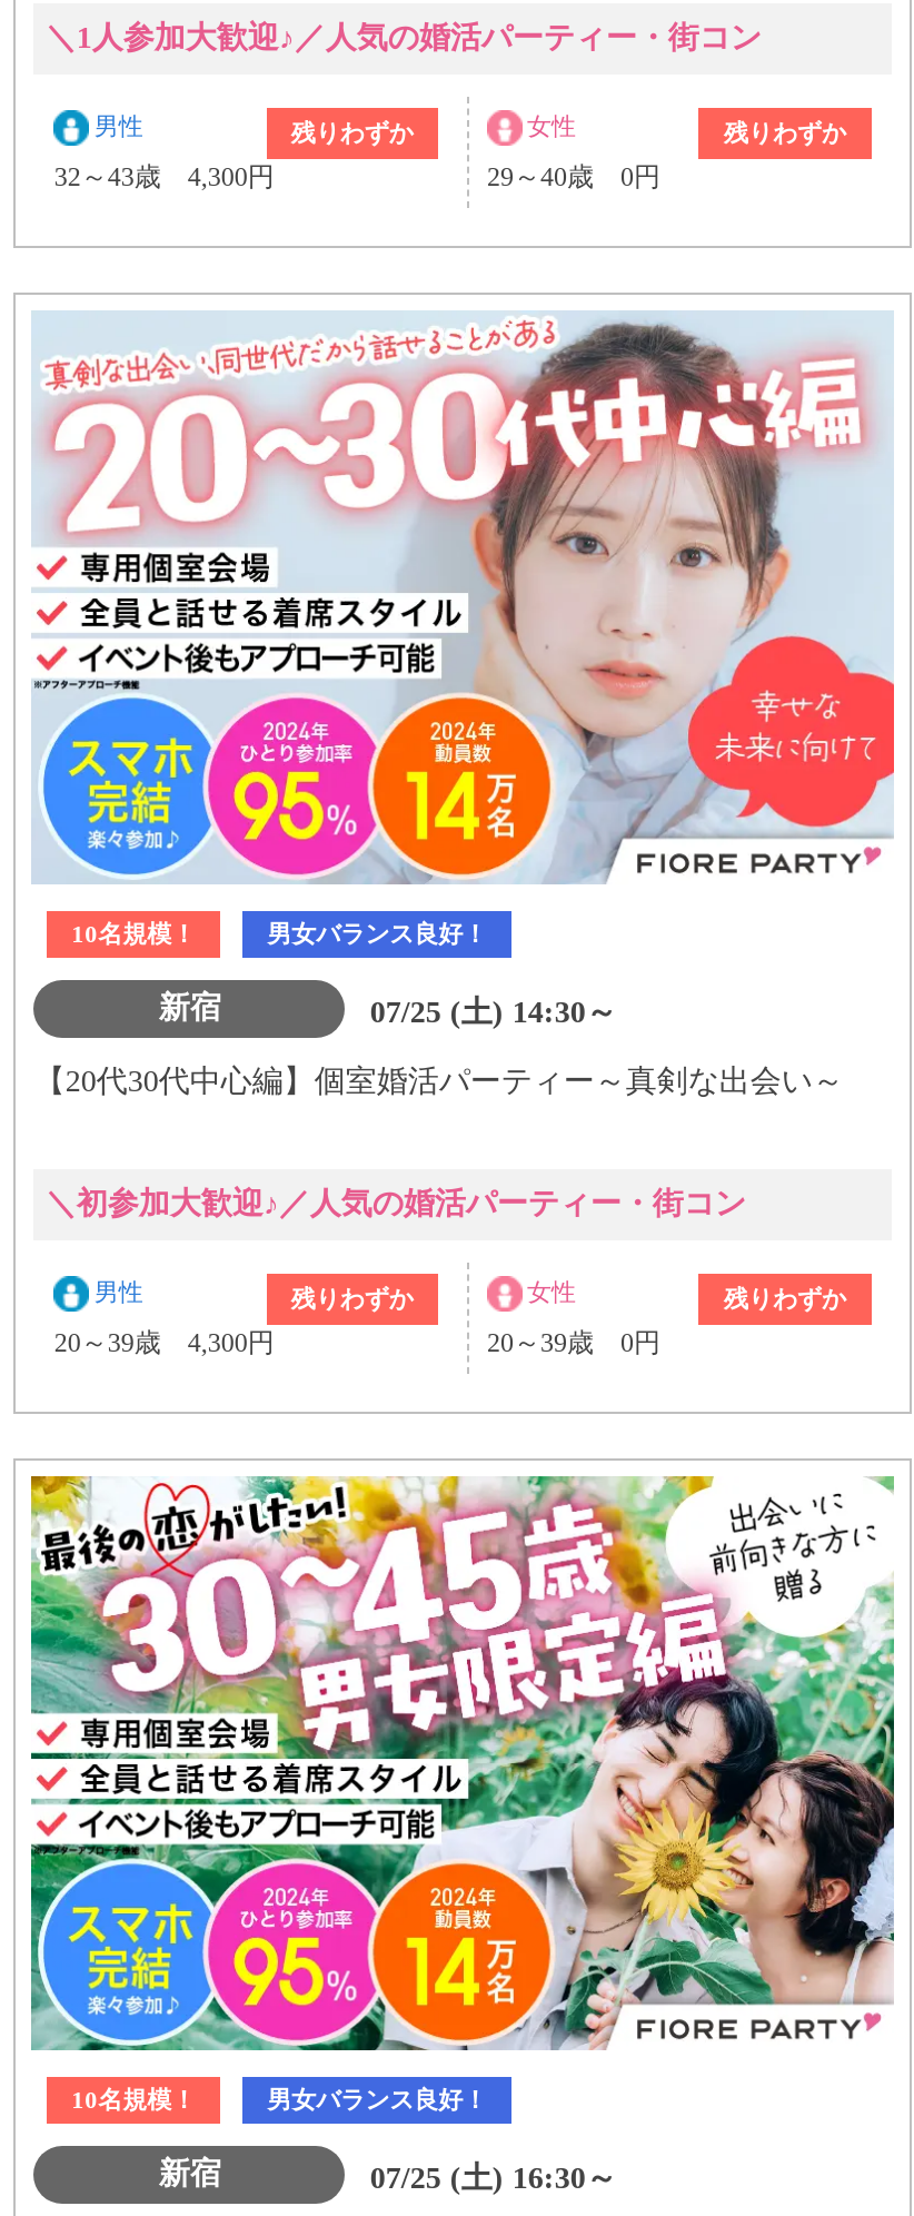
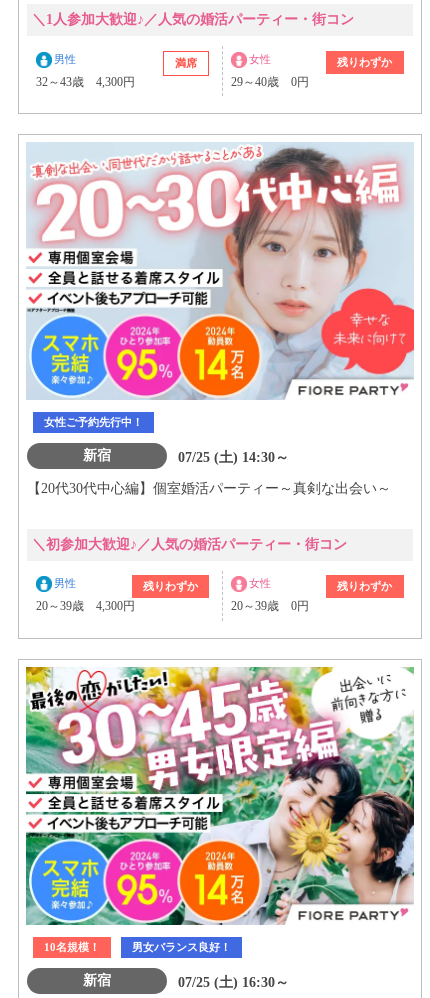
[291,117,413,144] 残りわずか -> [175,57,197,69] 満席
[72,920,487,946] 10名規模！ | 男女バランス良好！ -> [44,416,143,428] 女性ご予約先行中！

